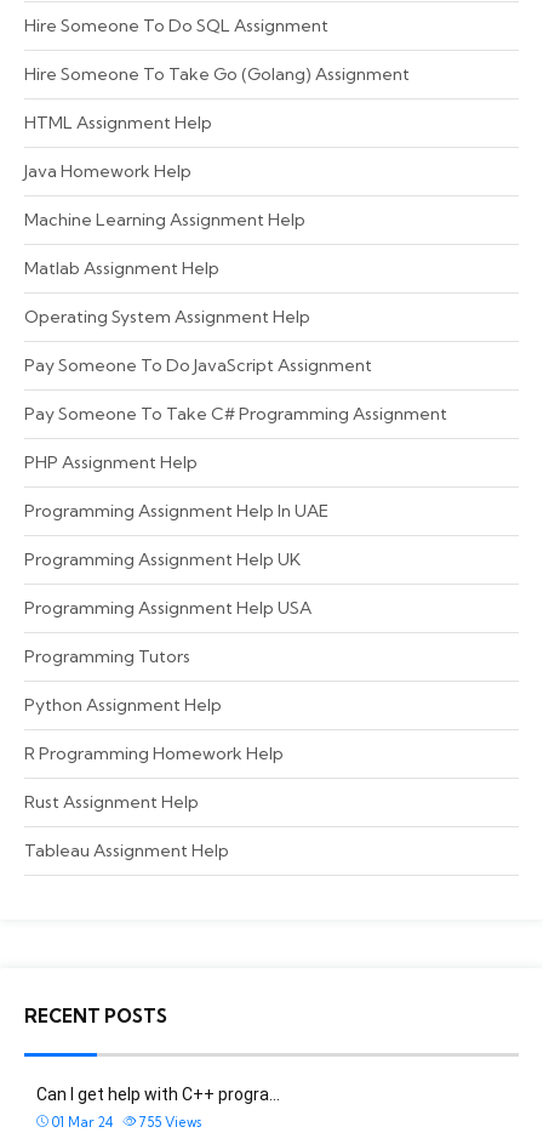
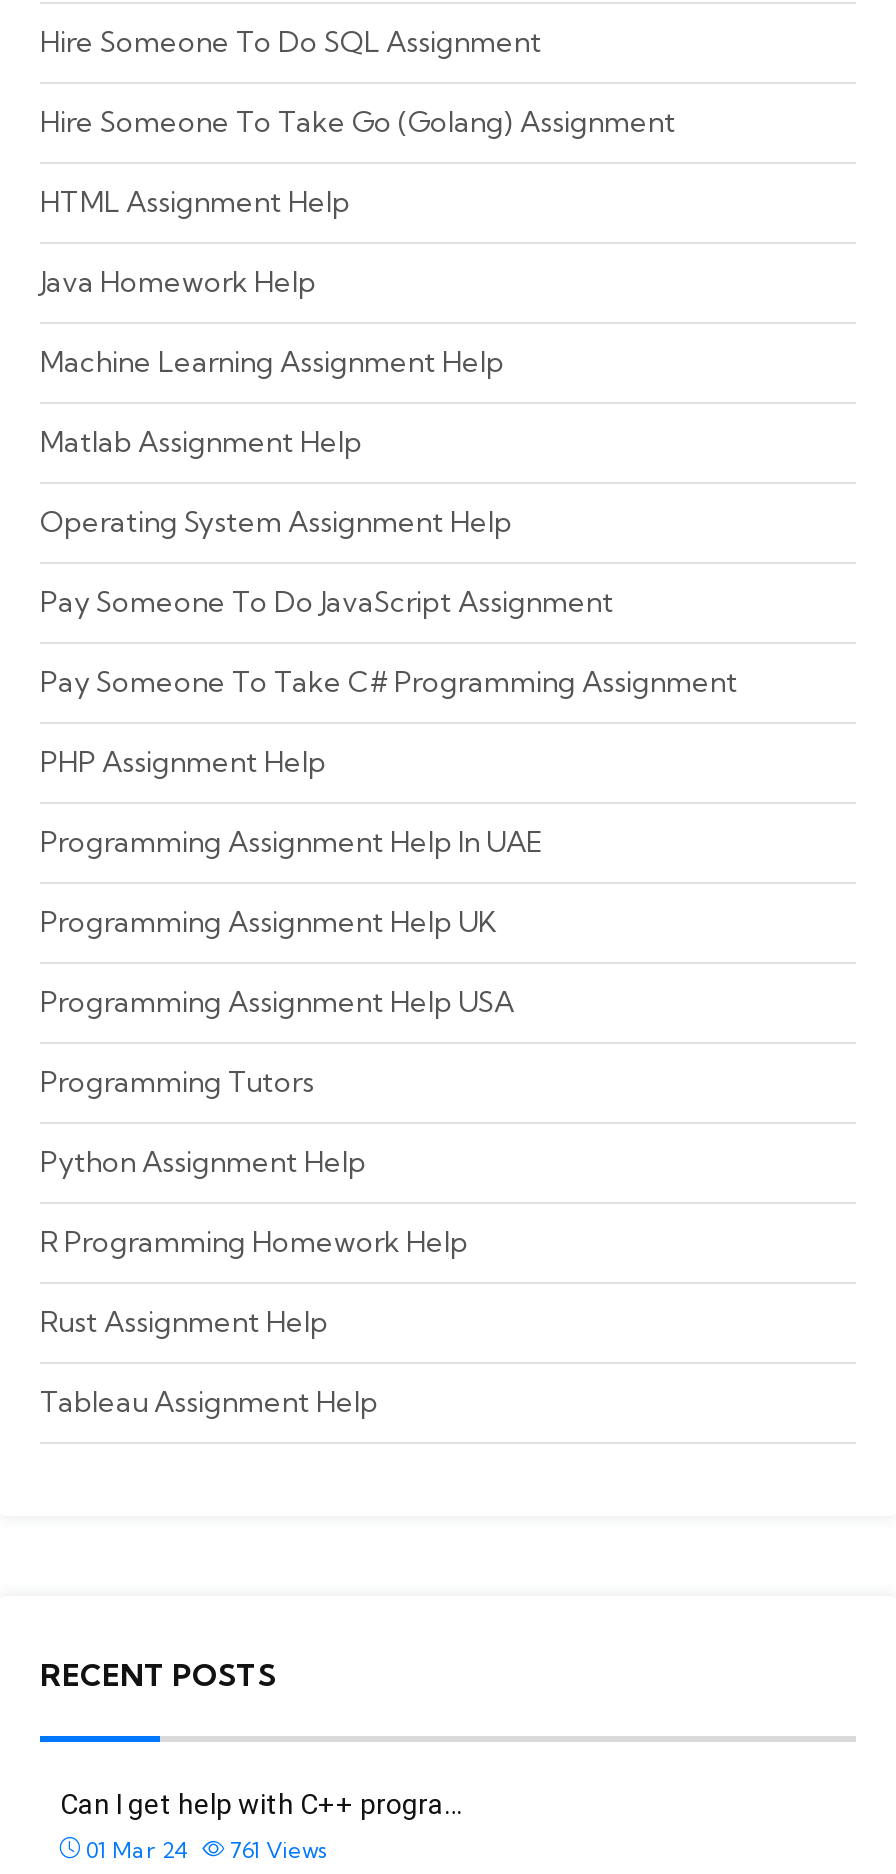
[52,1113,201,1130] 01 Mar 24 755 Views -> [86,1835,326,1863] 01 Mar 24 761 Views

